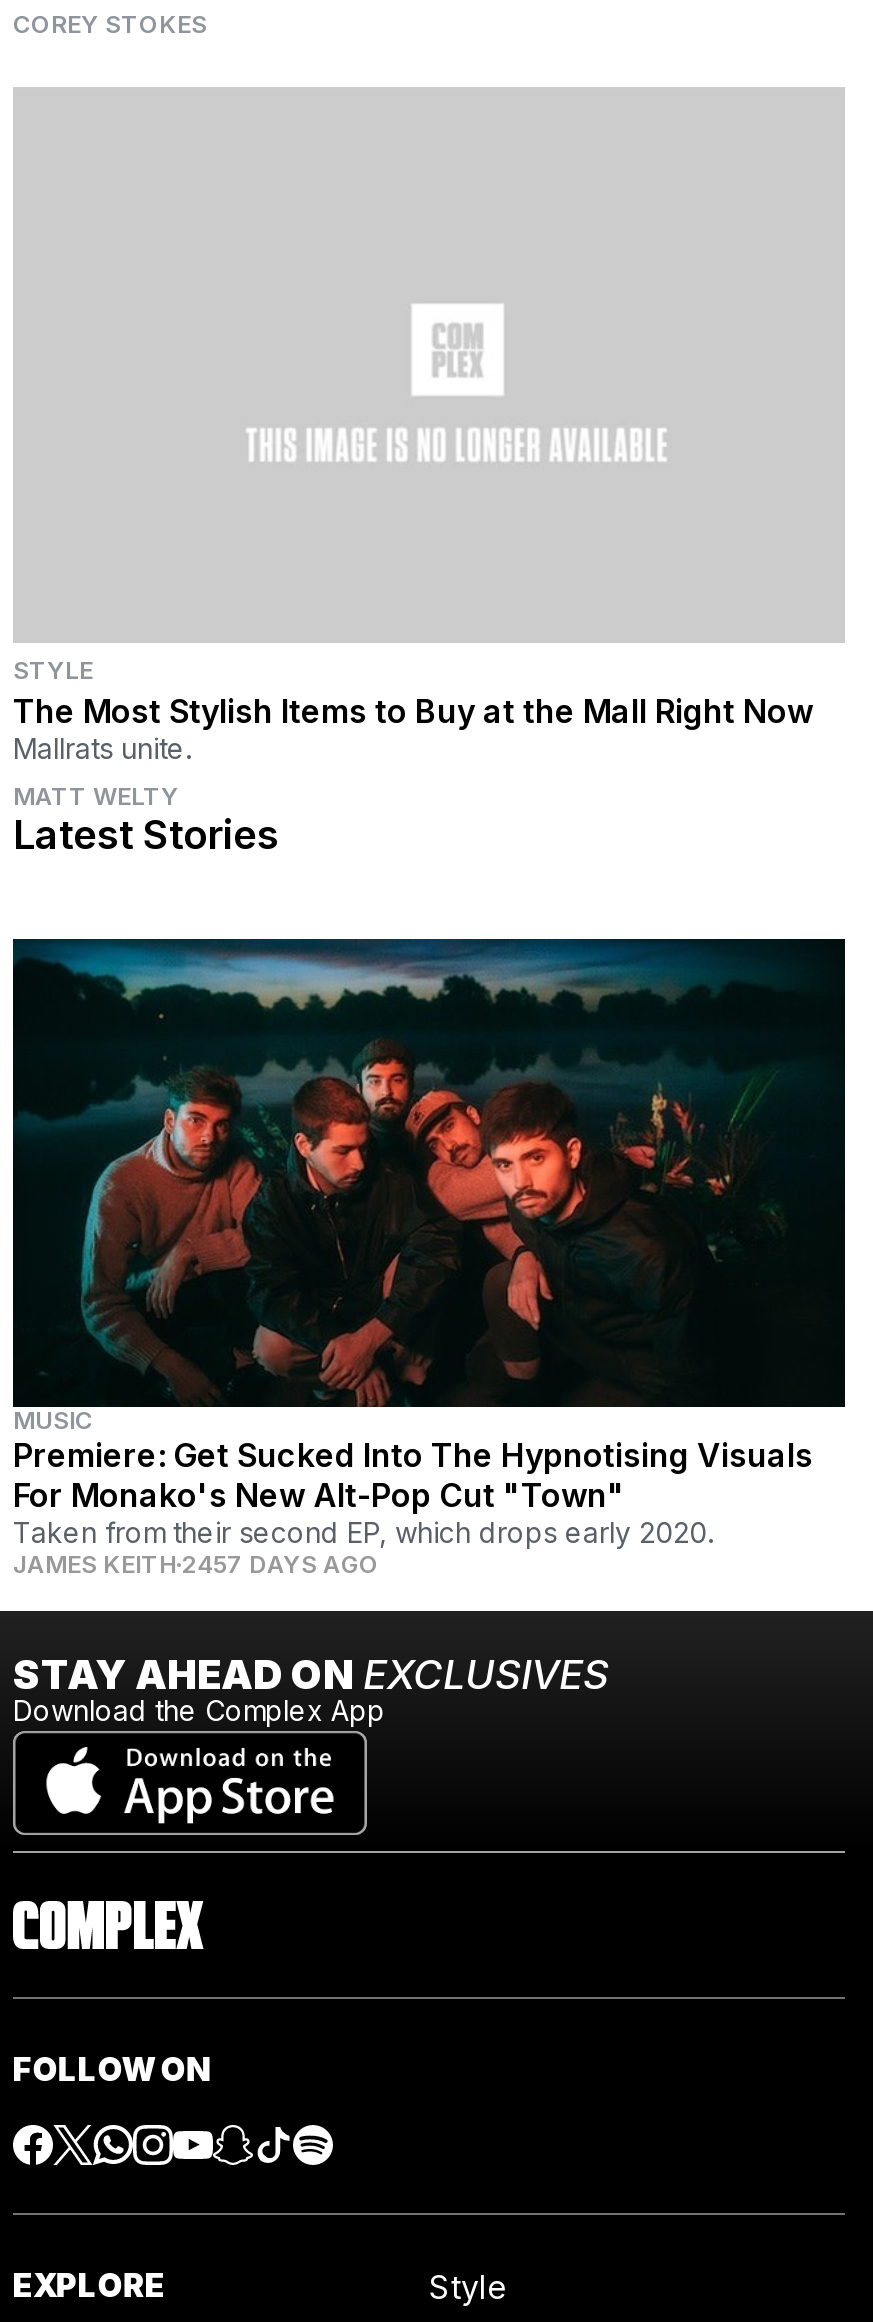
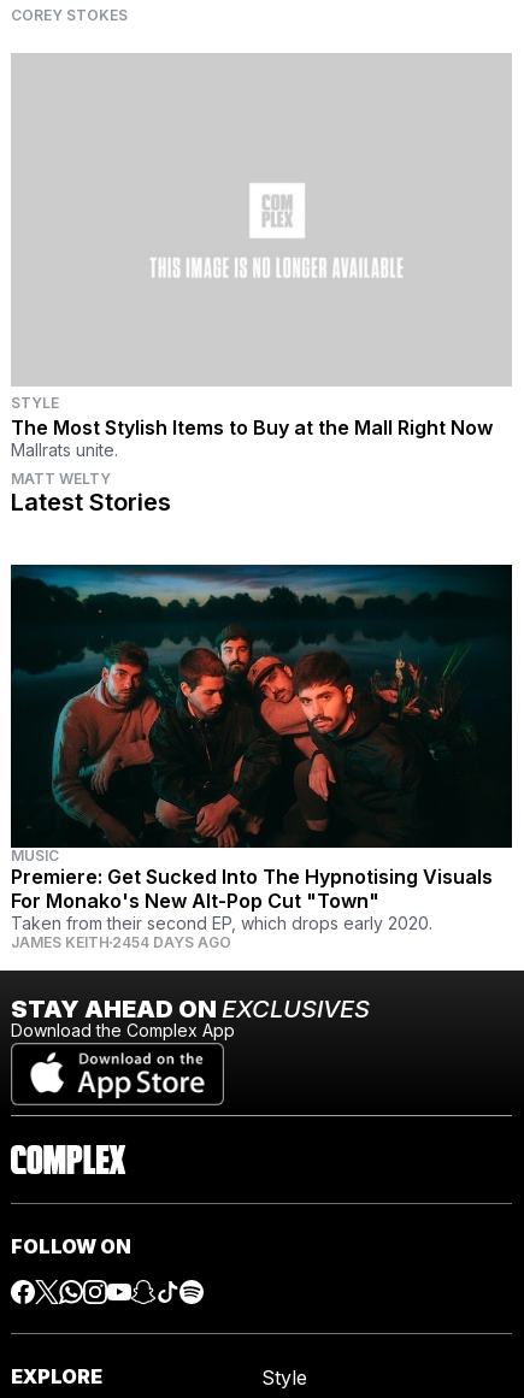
[13,1549,379,1579] JAMES KEITH 2457 DAYS AGO -> [11,933,231,951] JAMES KEITH 2454 DAYS AGO

